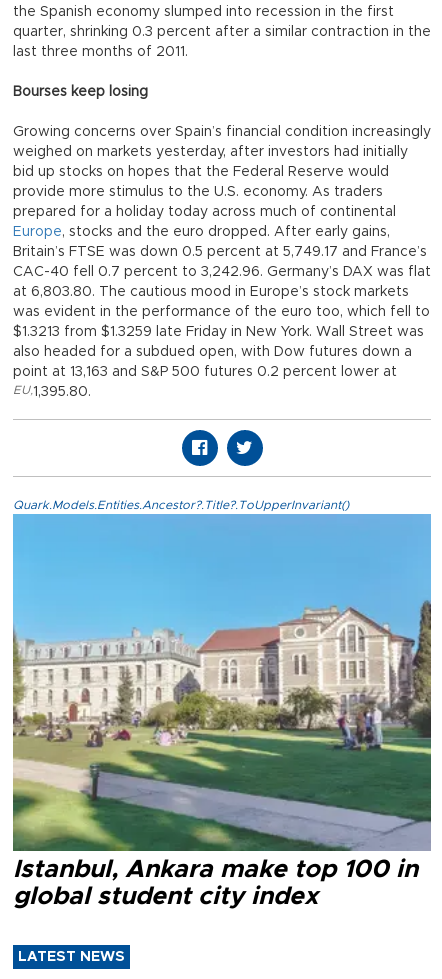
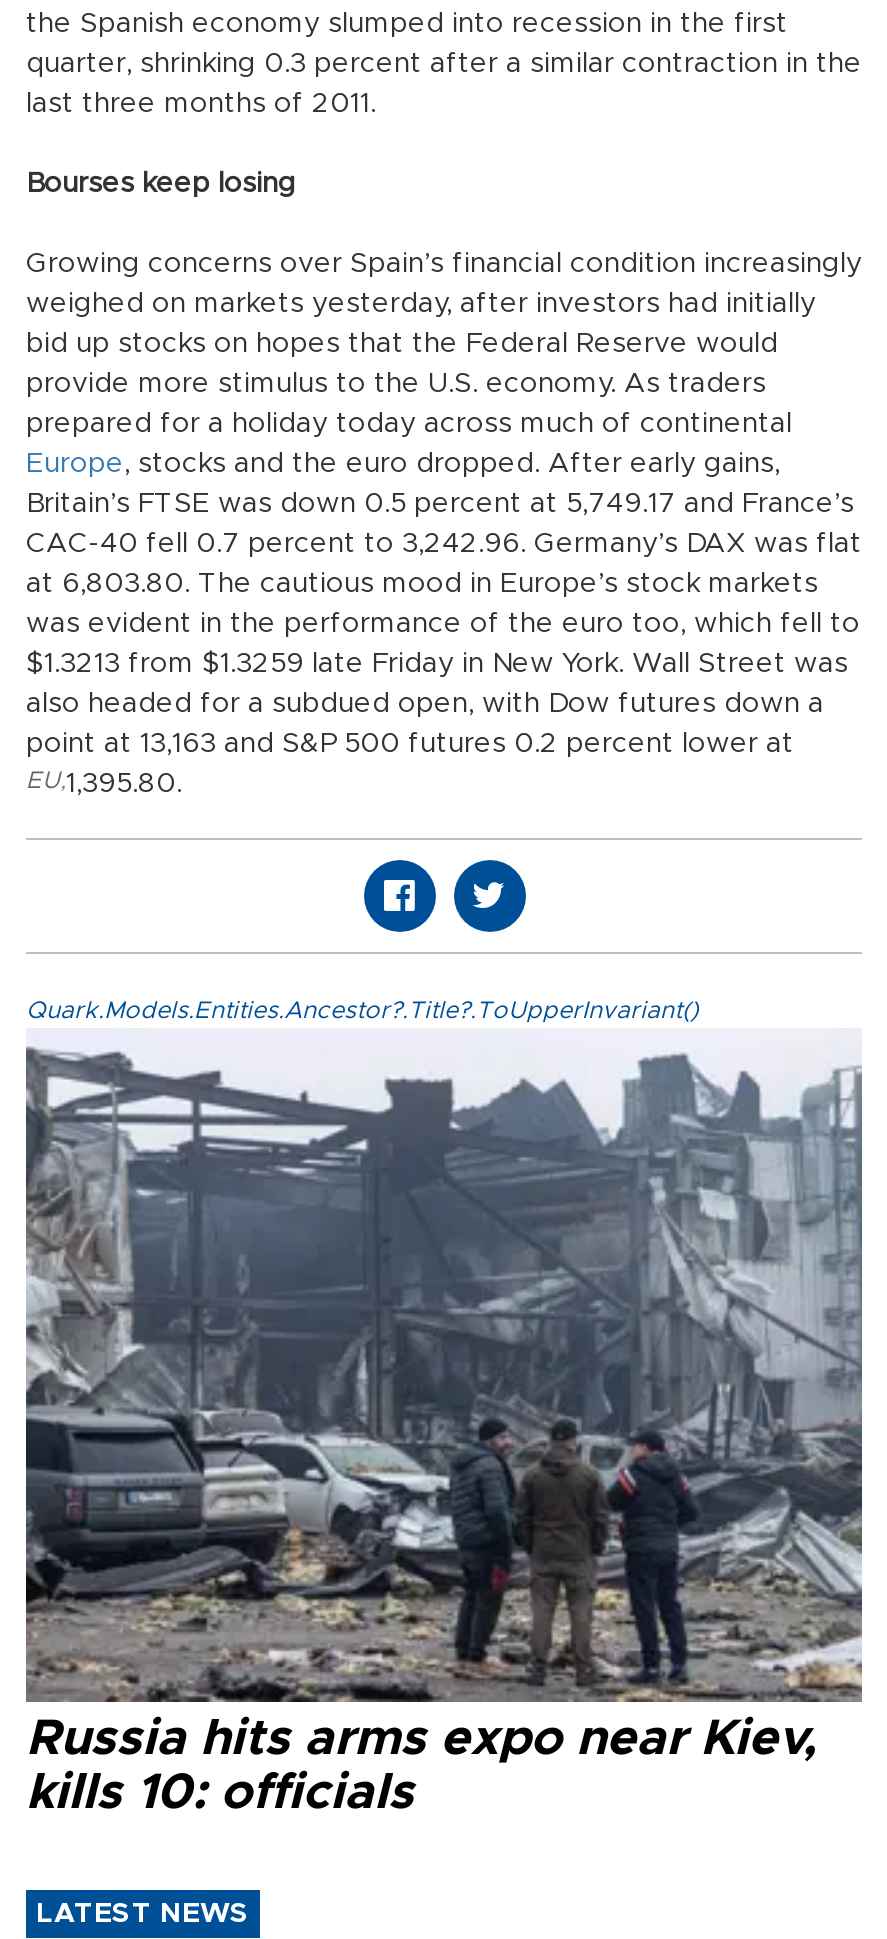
[12,513,432,909] [image] | Istanbul, Ankara make top 100 in | global student city index -> [24,1028,864,1818] [image] | Russia hits arms expo near Kiev, | kills 10: officials

